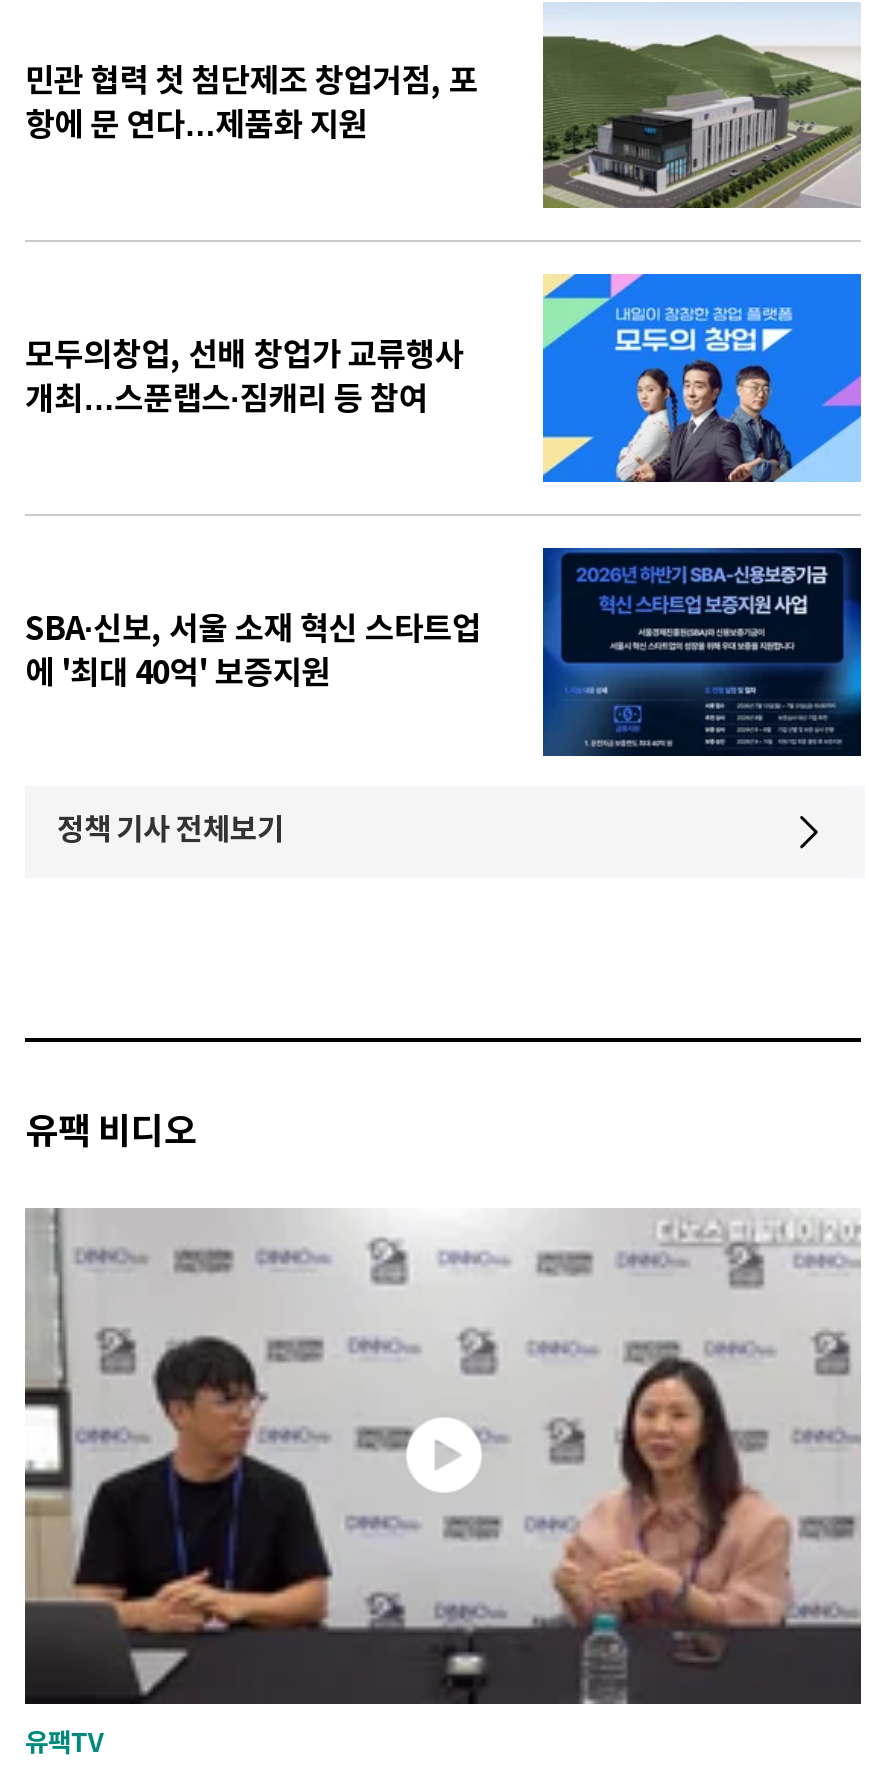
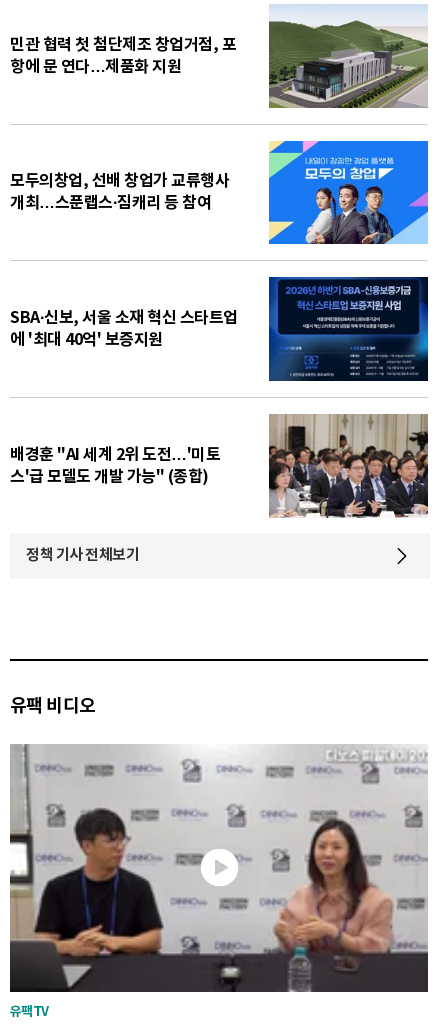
none -> [10,445,220,487] 배경훈 "AI 세계 2위 도전…'미토 | 스'급 모델도 개발 가능" (종합)
none -> [268,413,429,519] [image]

